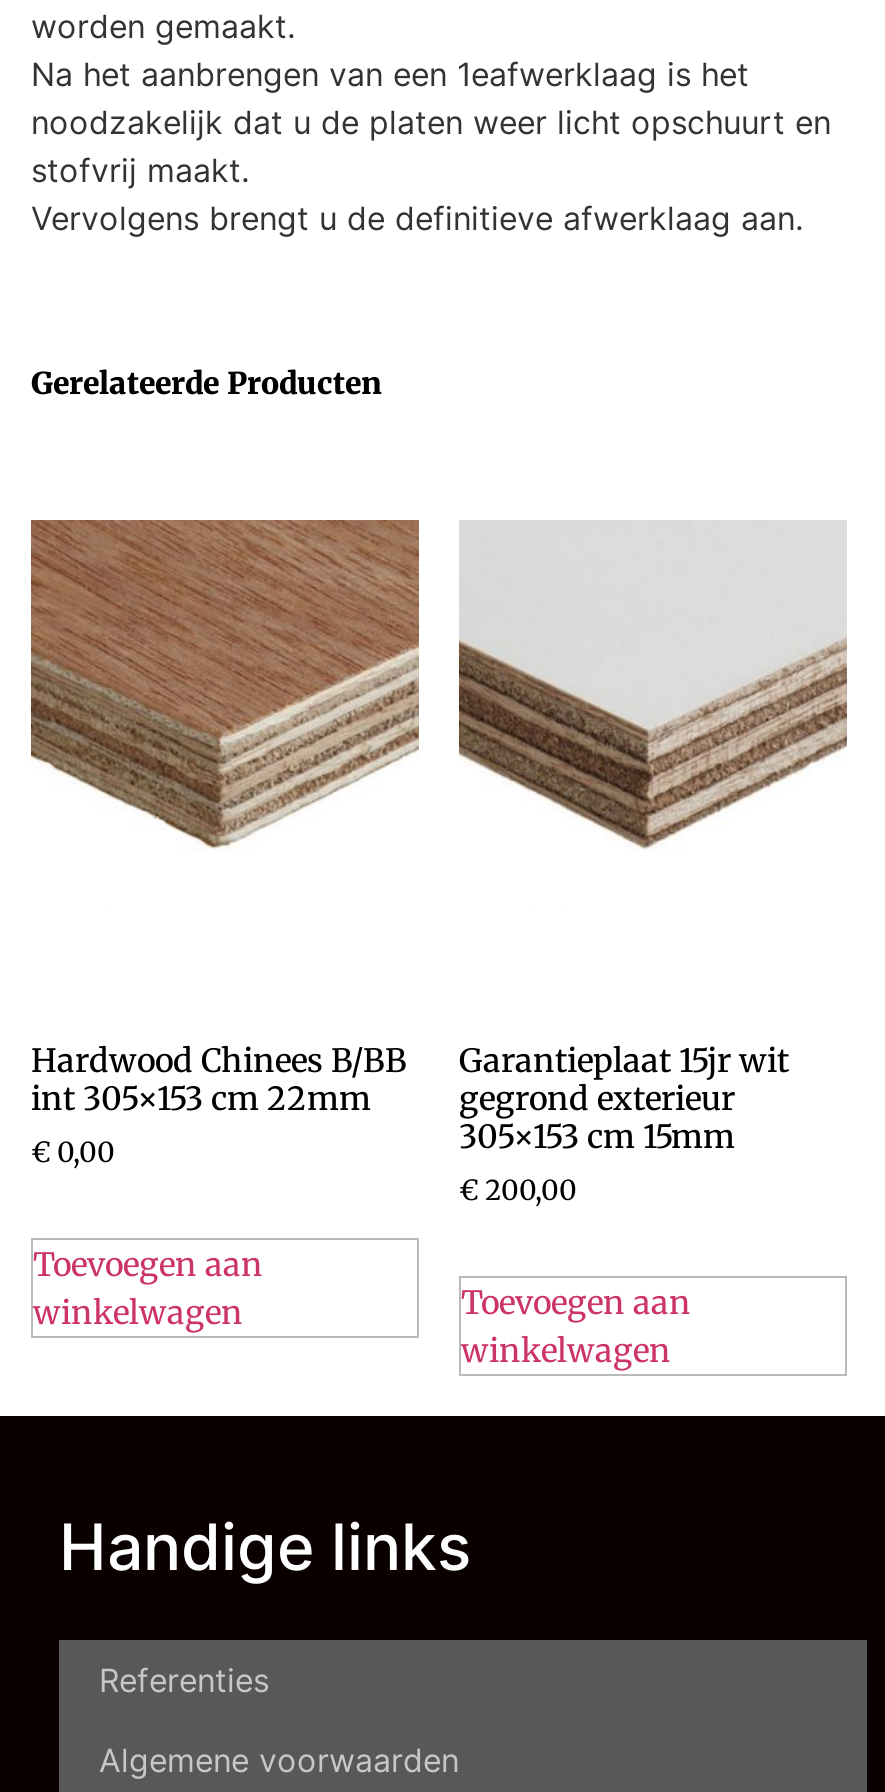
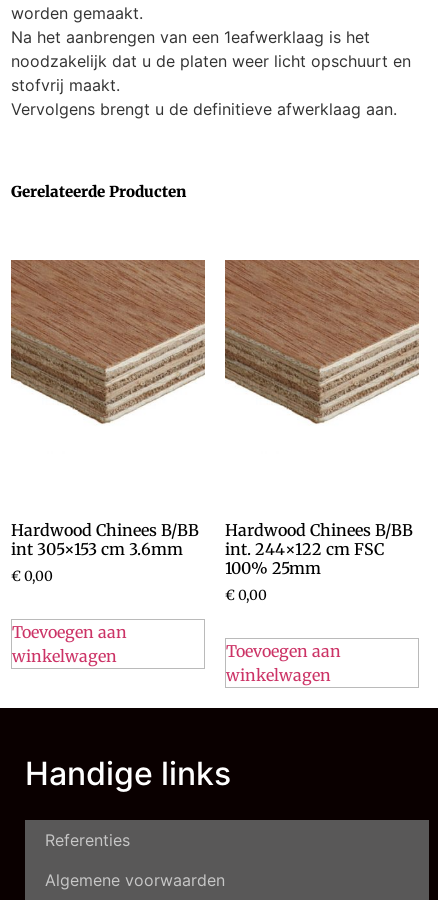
[459,522,847,842] [image] -> [224,260,420,420] [image]
[459,1041,789,1209] Garantieplaat 15jr wit | gegrond exterieur | 305×153 cm 15mm | €200,00 -> [225,520,413,604] Hardwood Chinees B/BB | int. 244×122 cm FSC | 100% 25mm | €0,00
[31,1079,371,1119] int 305×153 cm 22mm -> [11,539,183,559] int 305×153 cm 3.6mm

